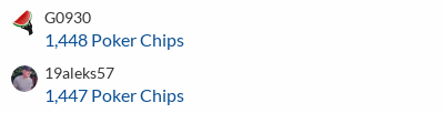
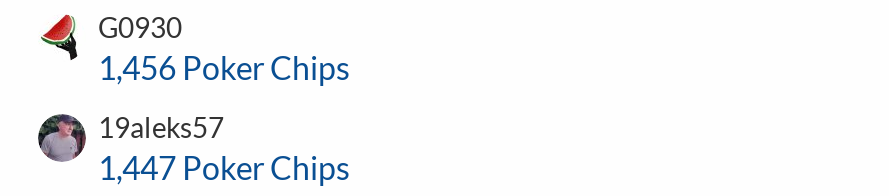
[44,29,184,50] 1,448 Poker Chips -> [98,48,350,86] 1,456 Poker Chips

